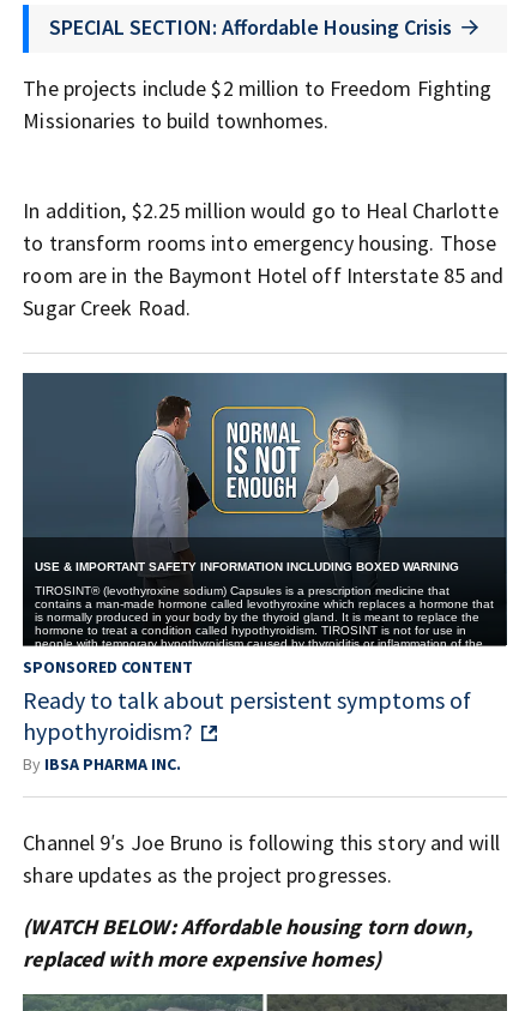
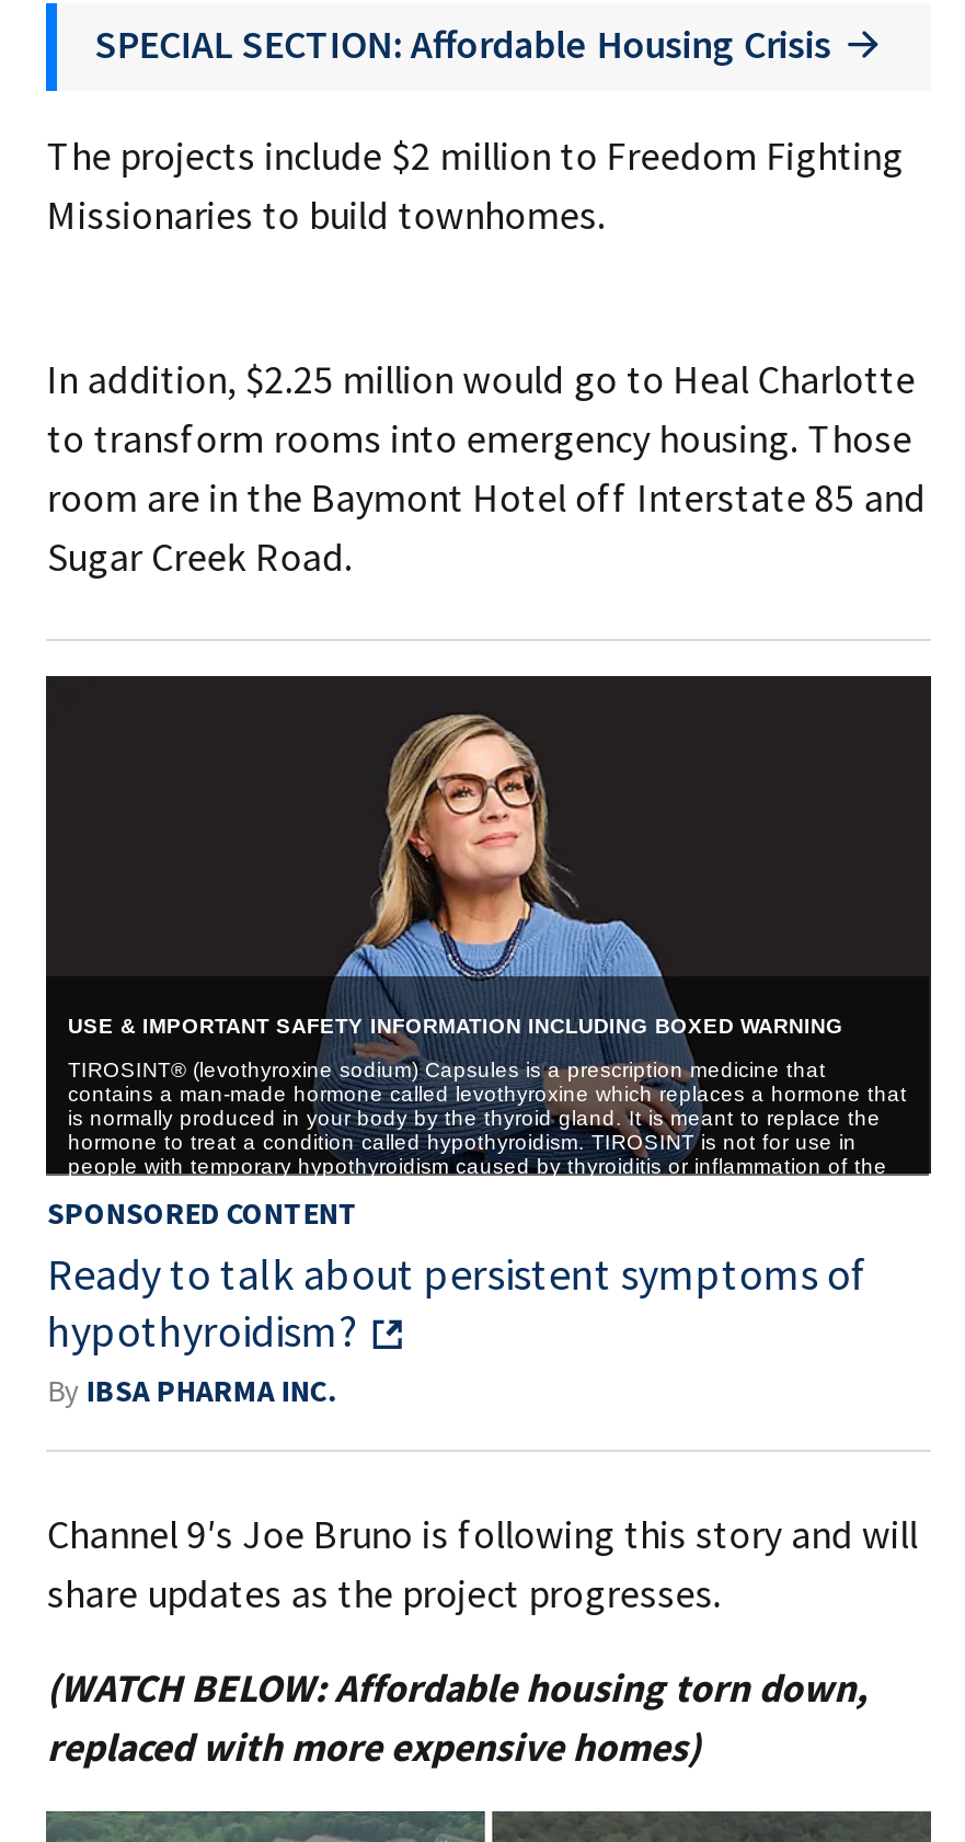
[23,372,508,646] [image] -> [46,674,933,1169] [image]

